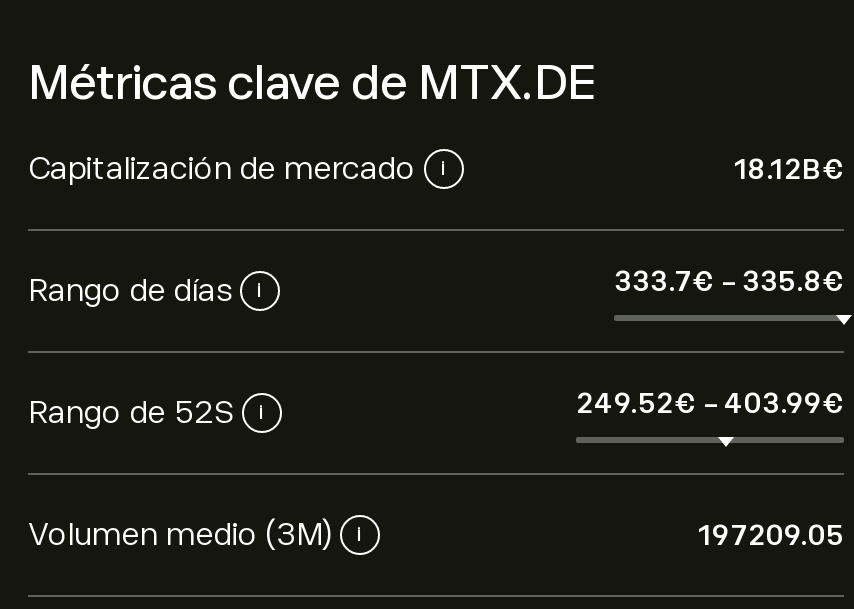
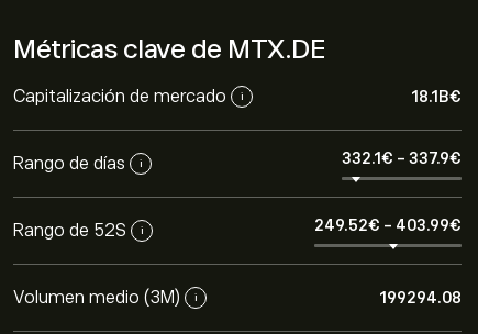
[734,153,844,185] 18.12B€ -> [411,88,462,105] 18.1B€
[614,264,844,296] 333.7€- 335.8€ -> [342,149,462,166] 332.1€- 337.9€
[698,519,844,551] 197209.05 -> [379,289,462,307] 199294.08

